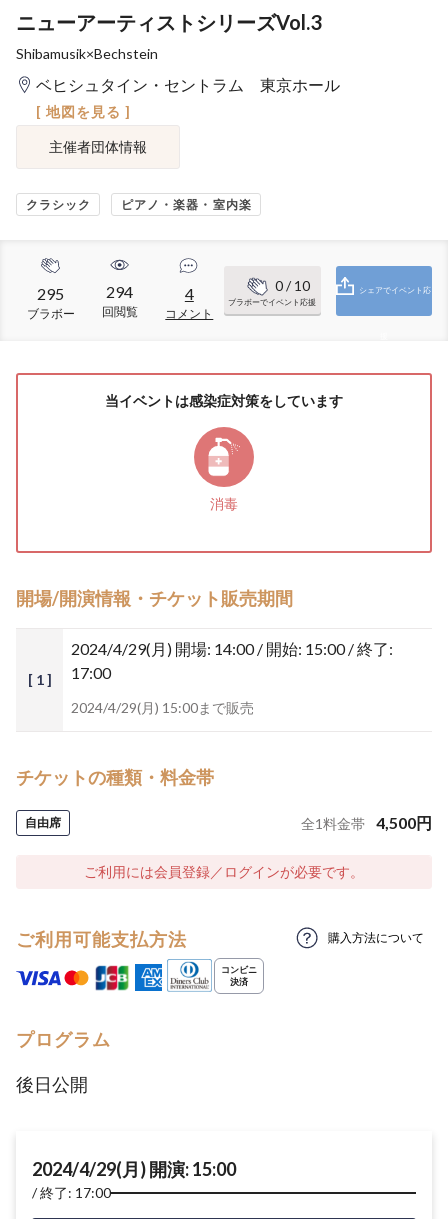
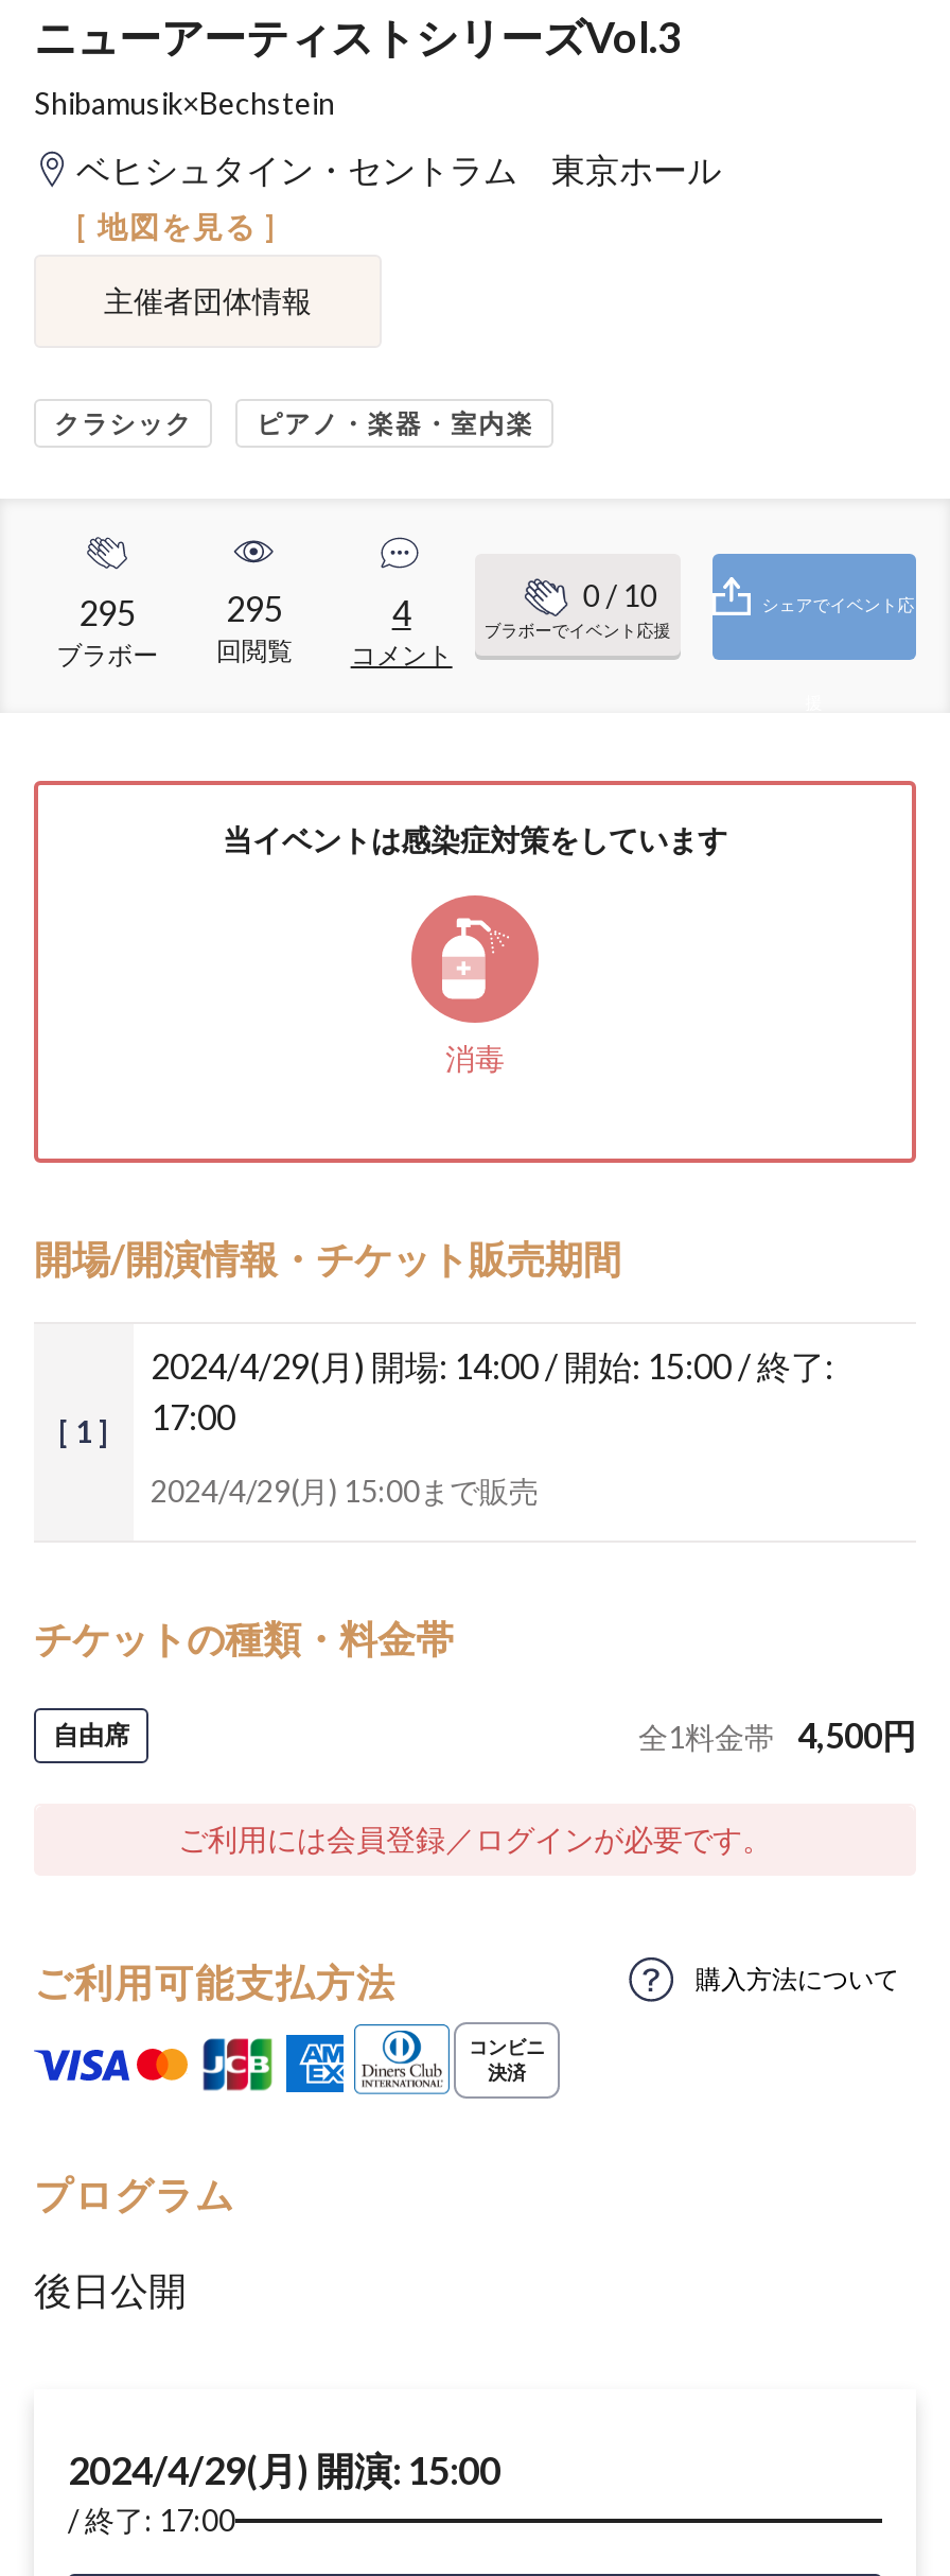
[106,282,133,301] 294 -> [226,588,283,628] 295

